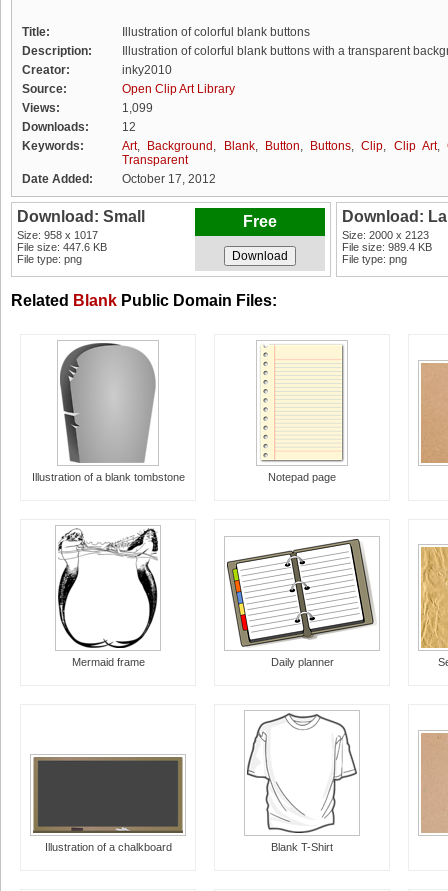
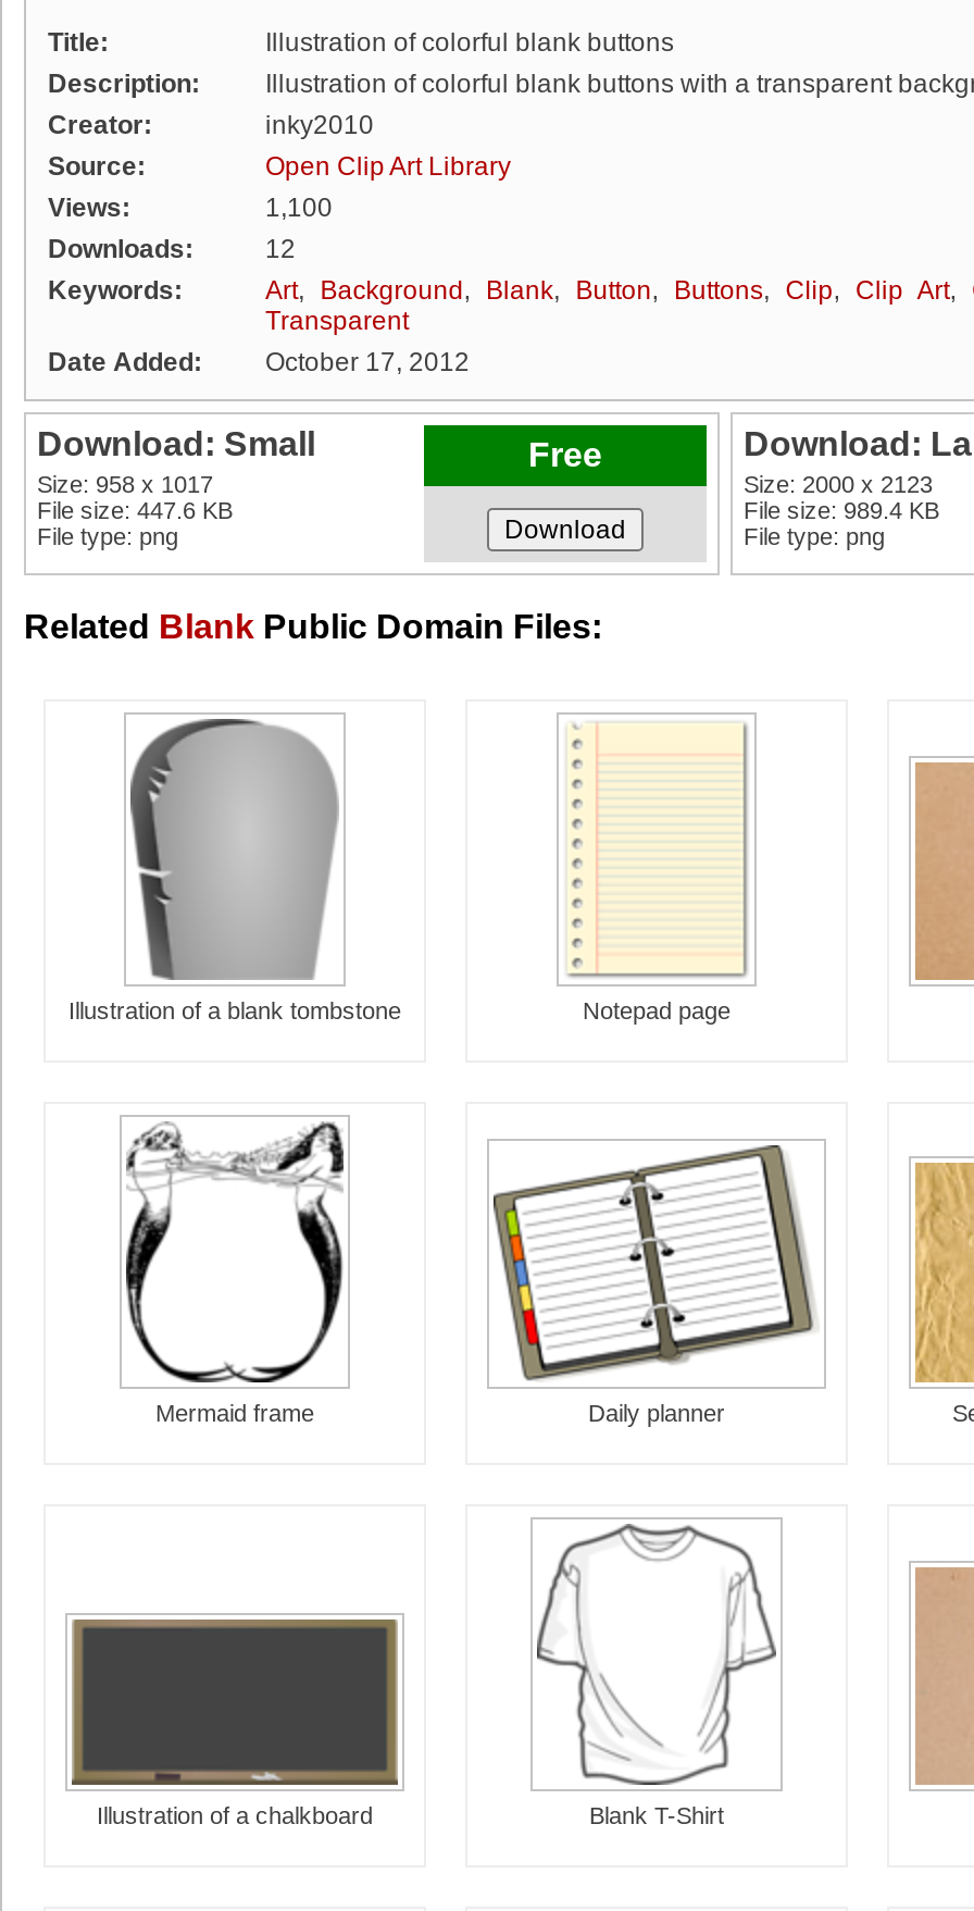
[122,101,153,115] 1,099 -> [265,193,333,223] 1,100

